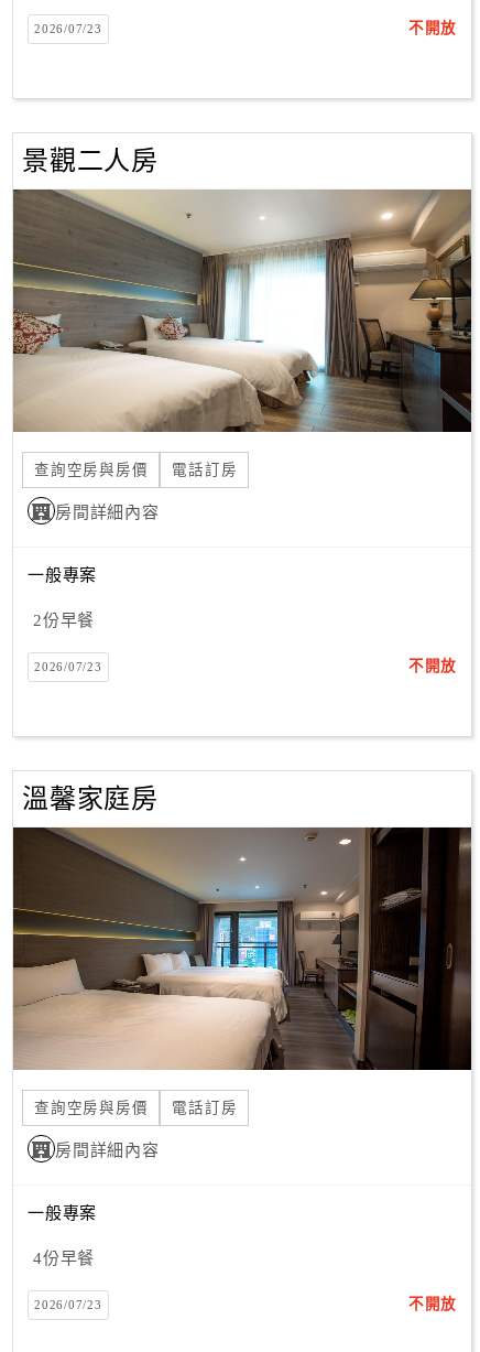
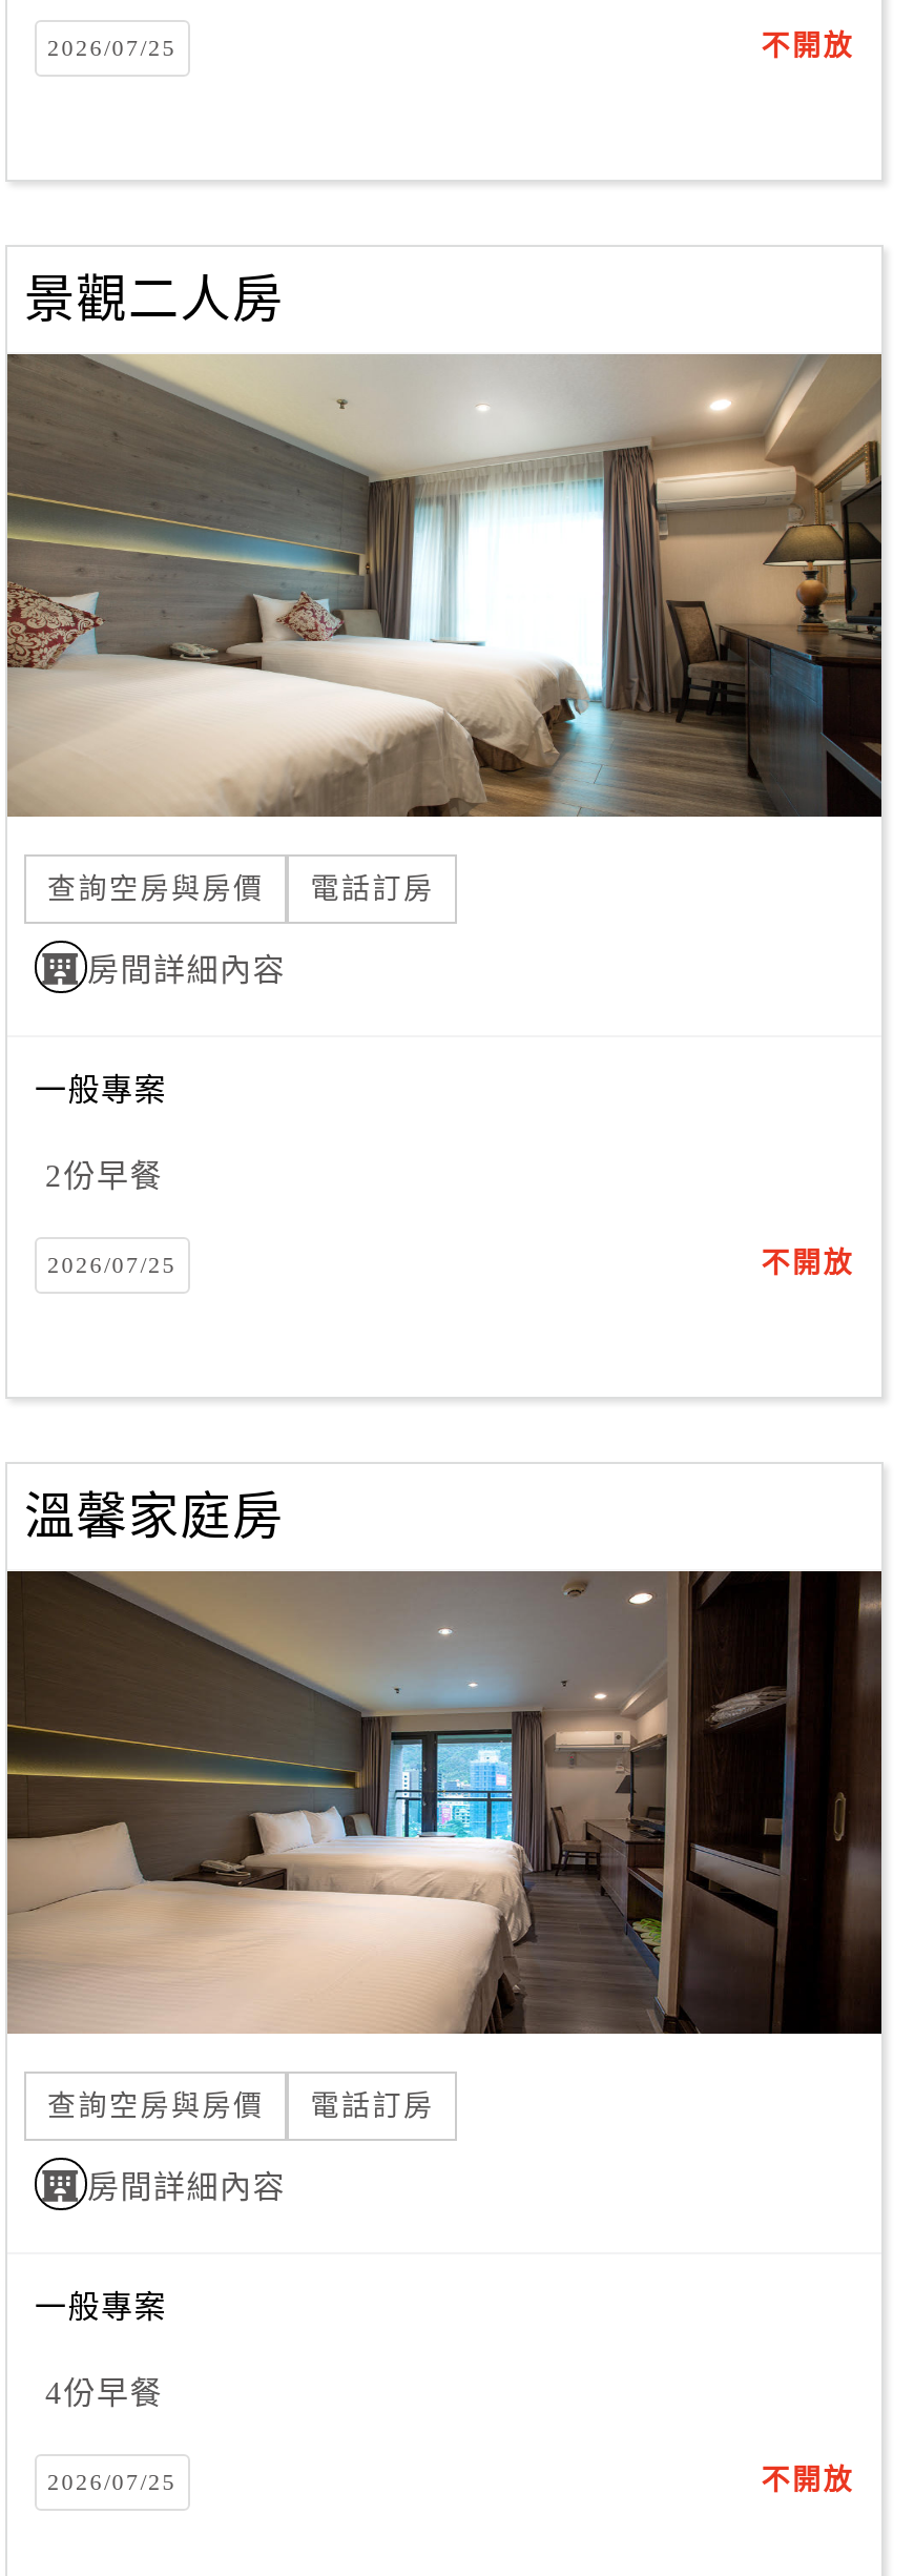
[34,22,102,35] 2026/07/23 -> [47,35,176,60] 2026/07/25
[34,660,102,673] 2026/07/23 -> [47,1252,176,1277] 2026/07/25
[34,1298,102,1311] 2026/07/23 -> [47,2469,176,2494] 2026/07/25

